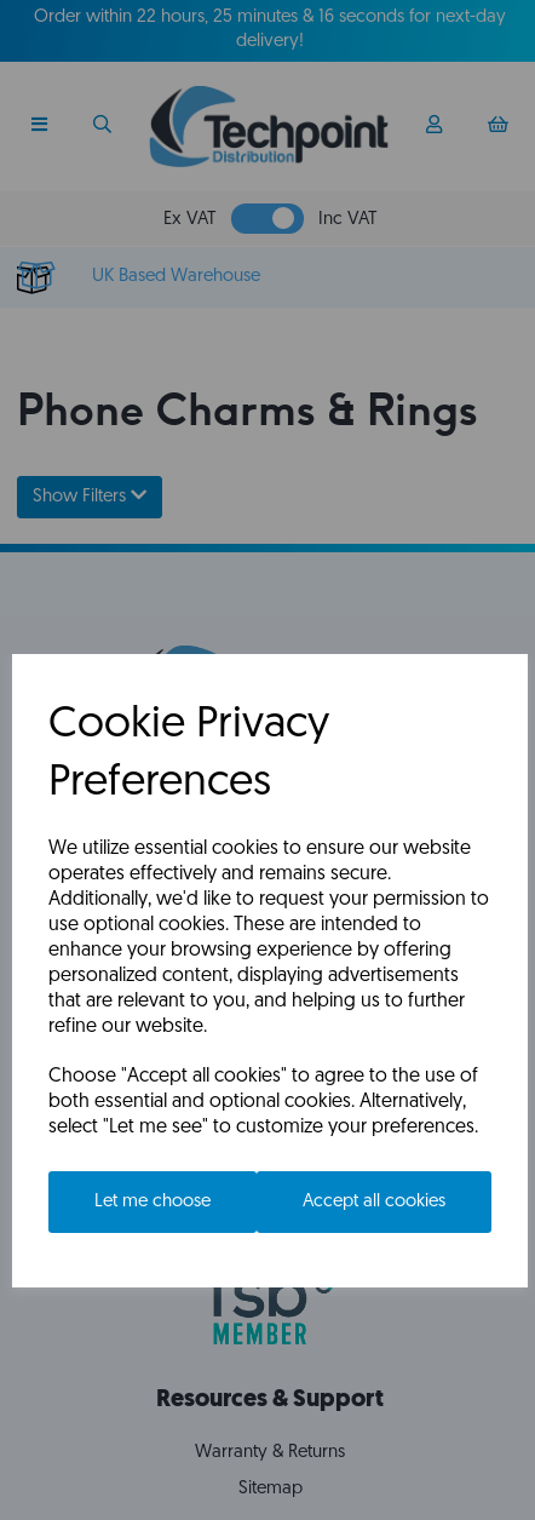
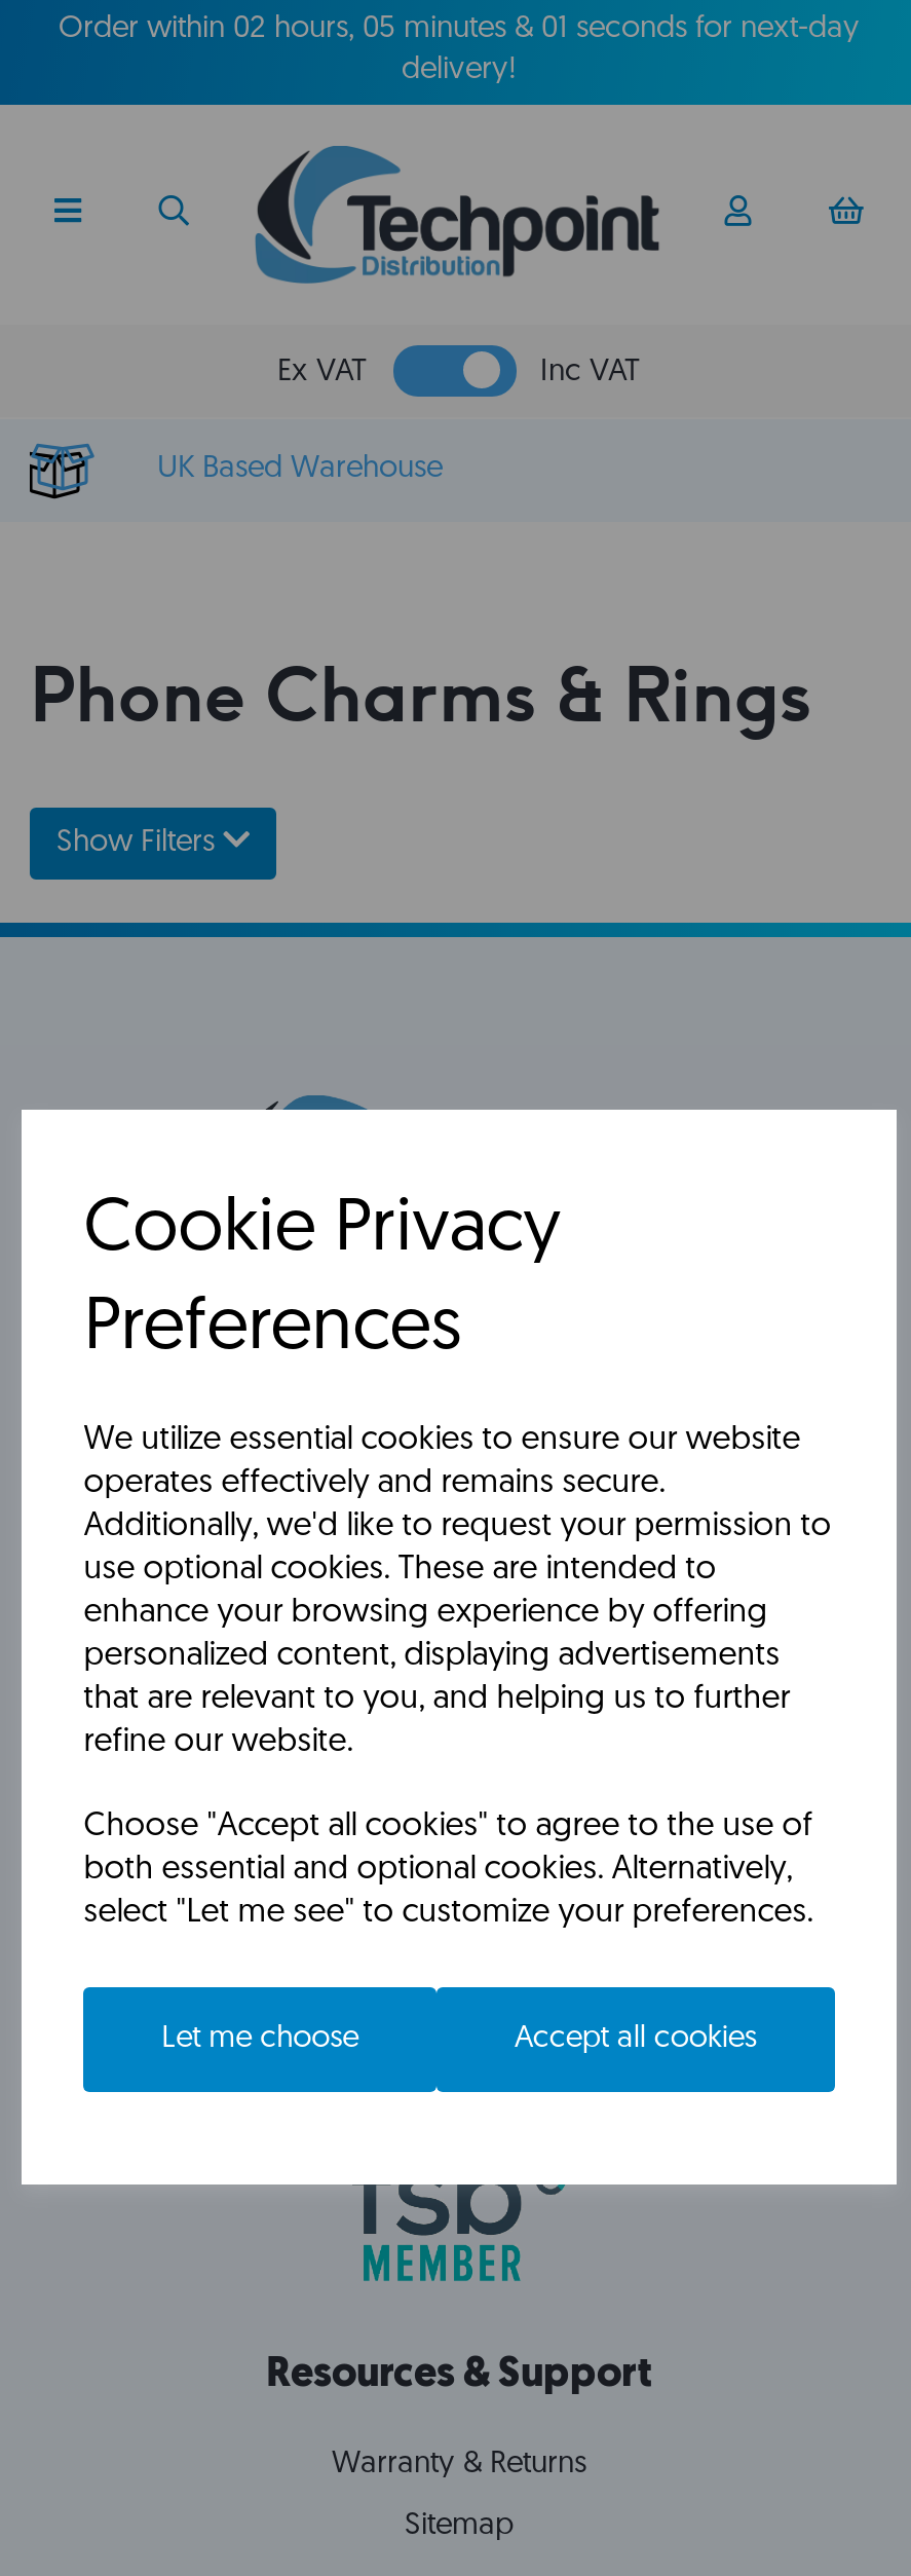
[34,8,506,27] Order within 22 hours, 25 minutes & 16 seconds for next-day -> [59,14,860,45] Order within 02 hours, 05 minutes & 01 seconds for next-day

